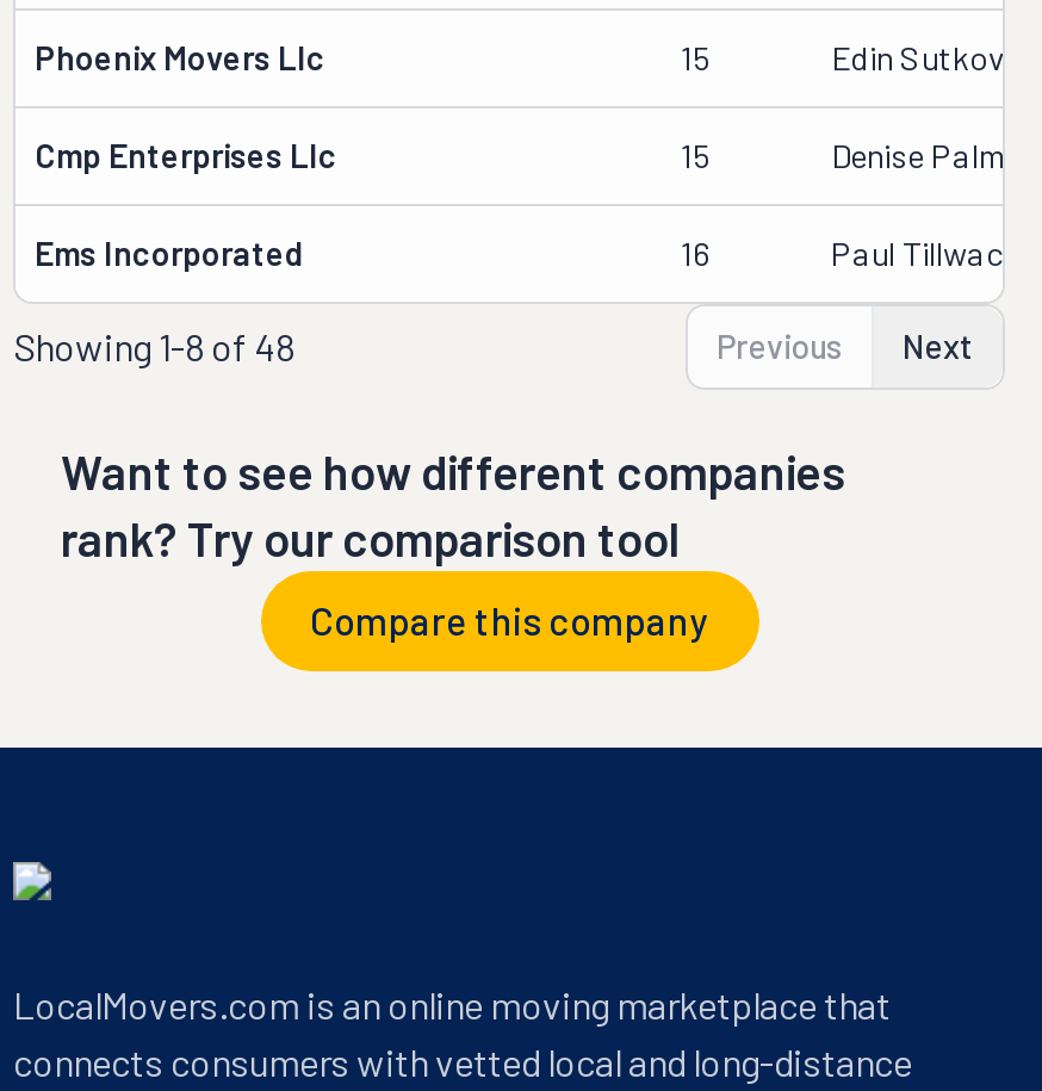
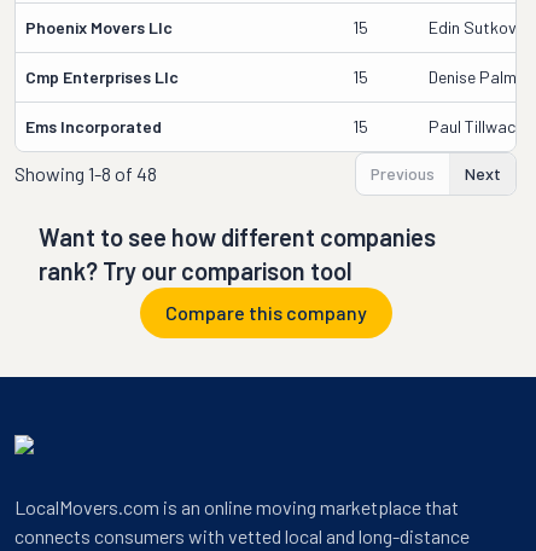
[681,233,712,273] 16 -> [353,116,368,137] 15

